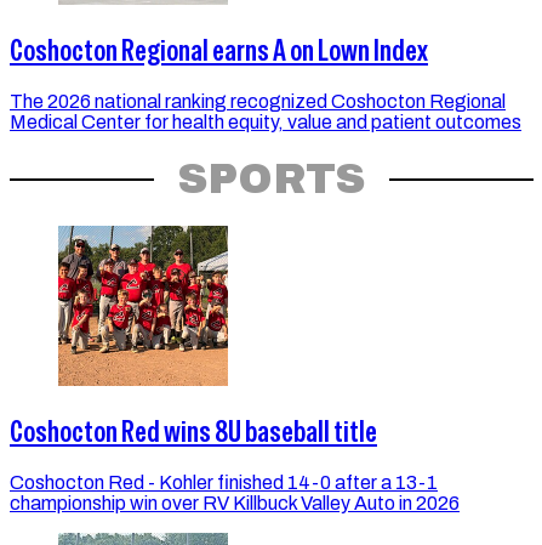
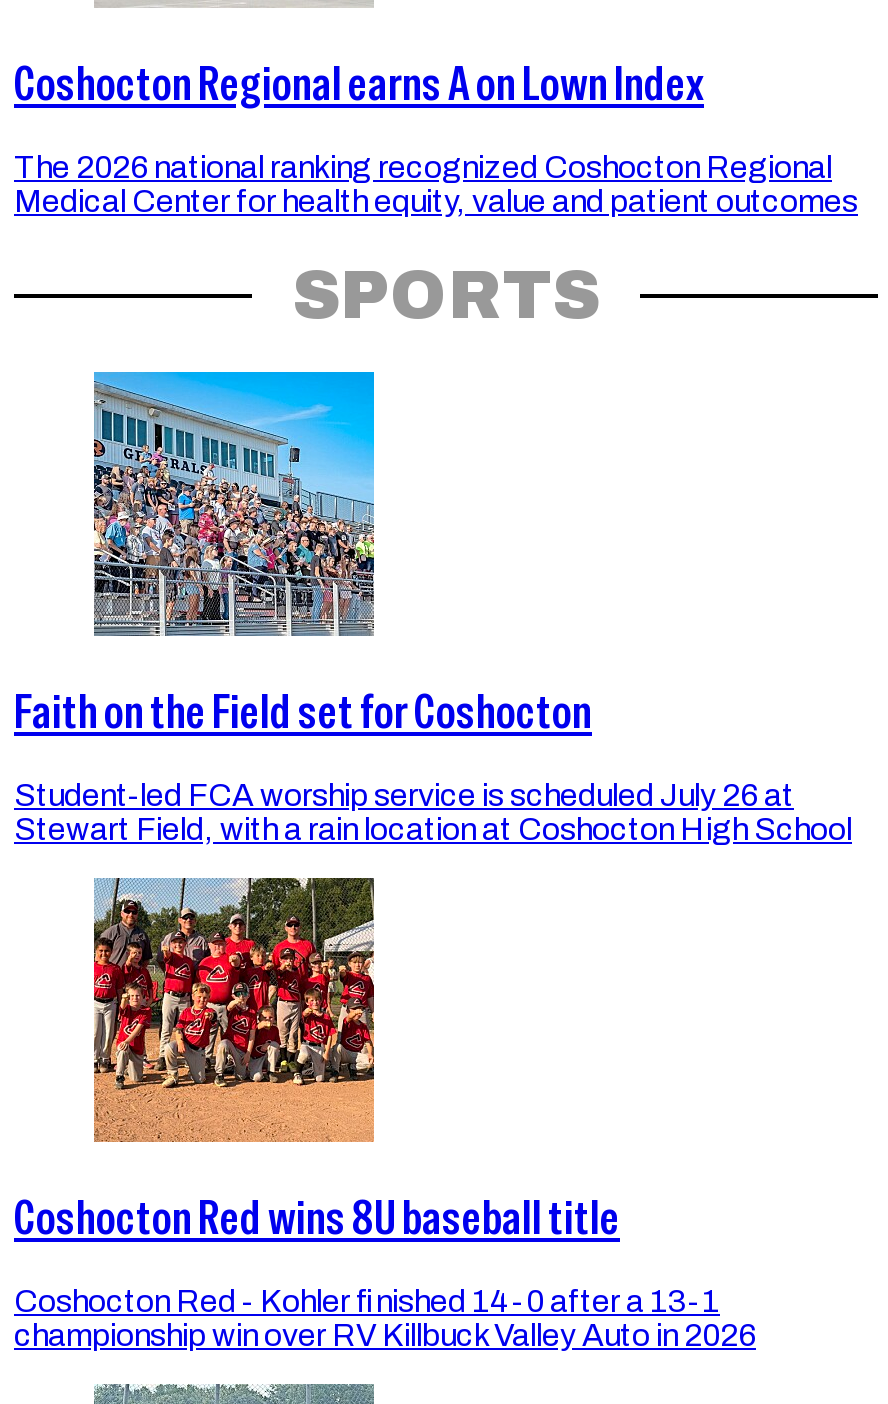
none -> [14,370,852,846] [image] | Faith on the Field set for Coshocton | Student-led FCA worship service is scheduled July 26 at | Stewart Field, with a rain location at Coshocton High School

